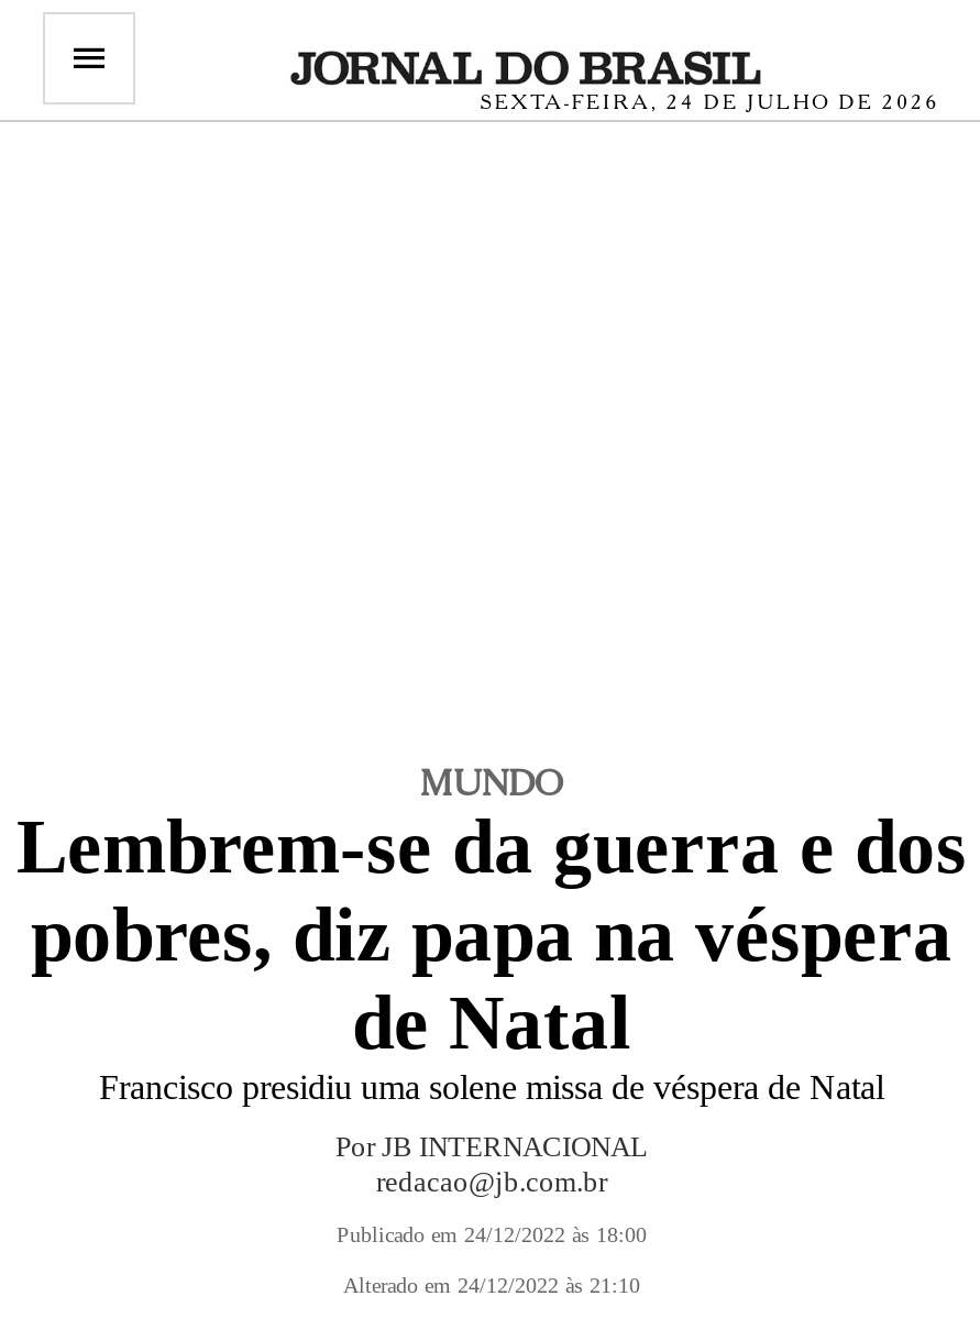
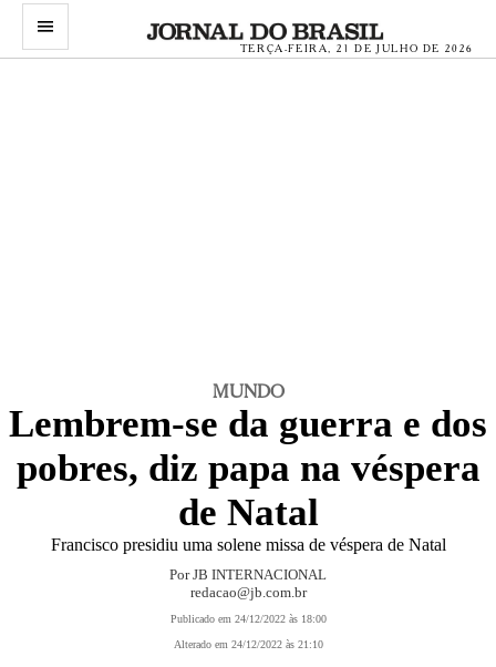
[480,89,940,113] SEXTA-FEIRA, 24 DE JULHO DE 2026 -> [240,42,474,54] TERÇA-FEIRA, 21 DE JULHO DE 2026

